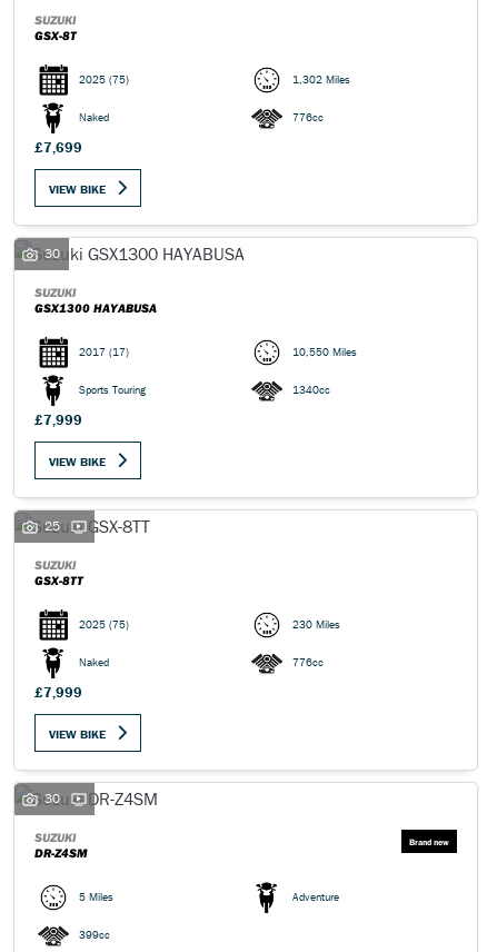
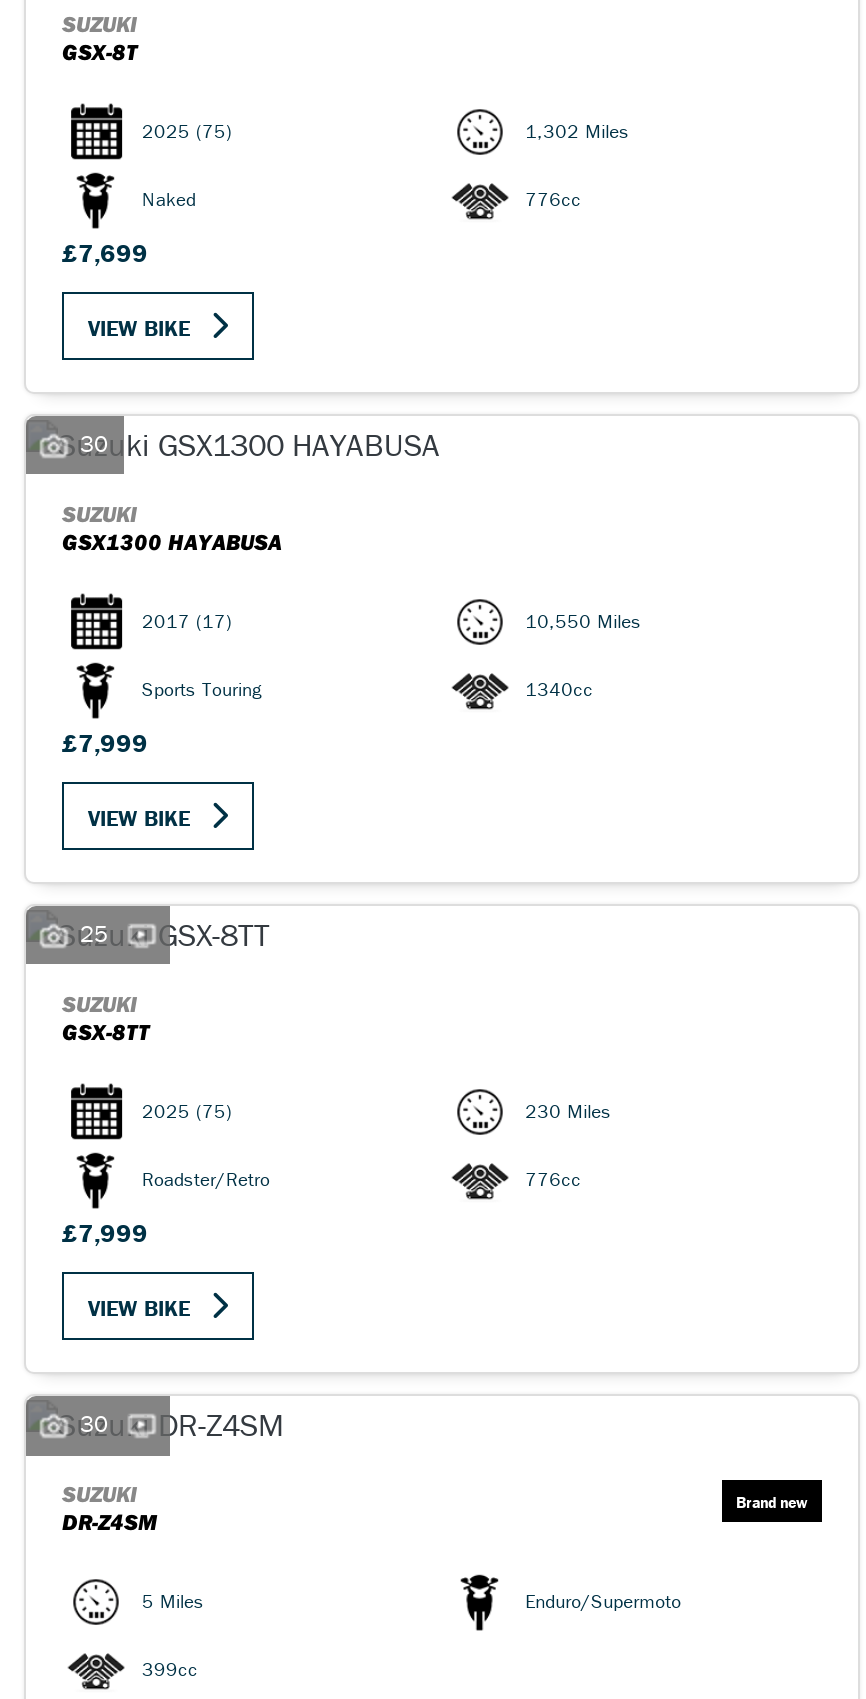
[79,655,109,670] Naked -> [142,1166,270,1192] Roadster/Retro
[292,890,339,904] Adventure -> [525,1588,681,1614] Enduro/Supermoto

